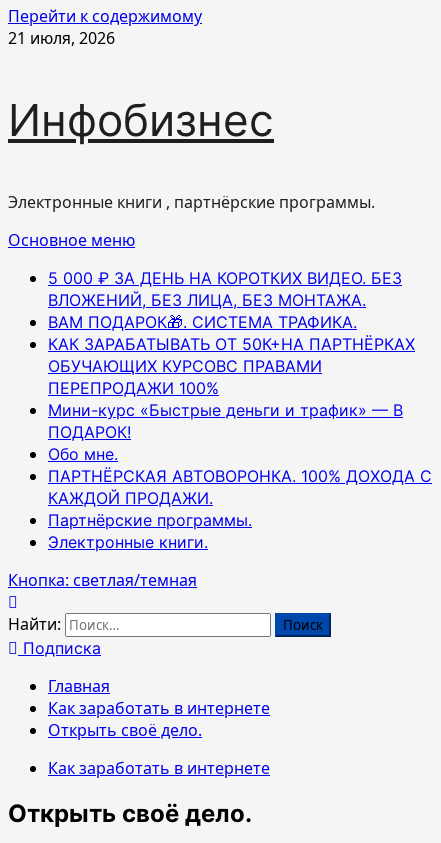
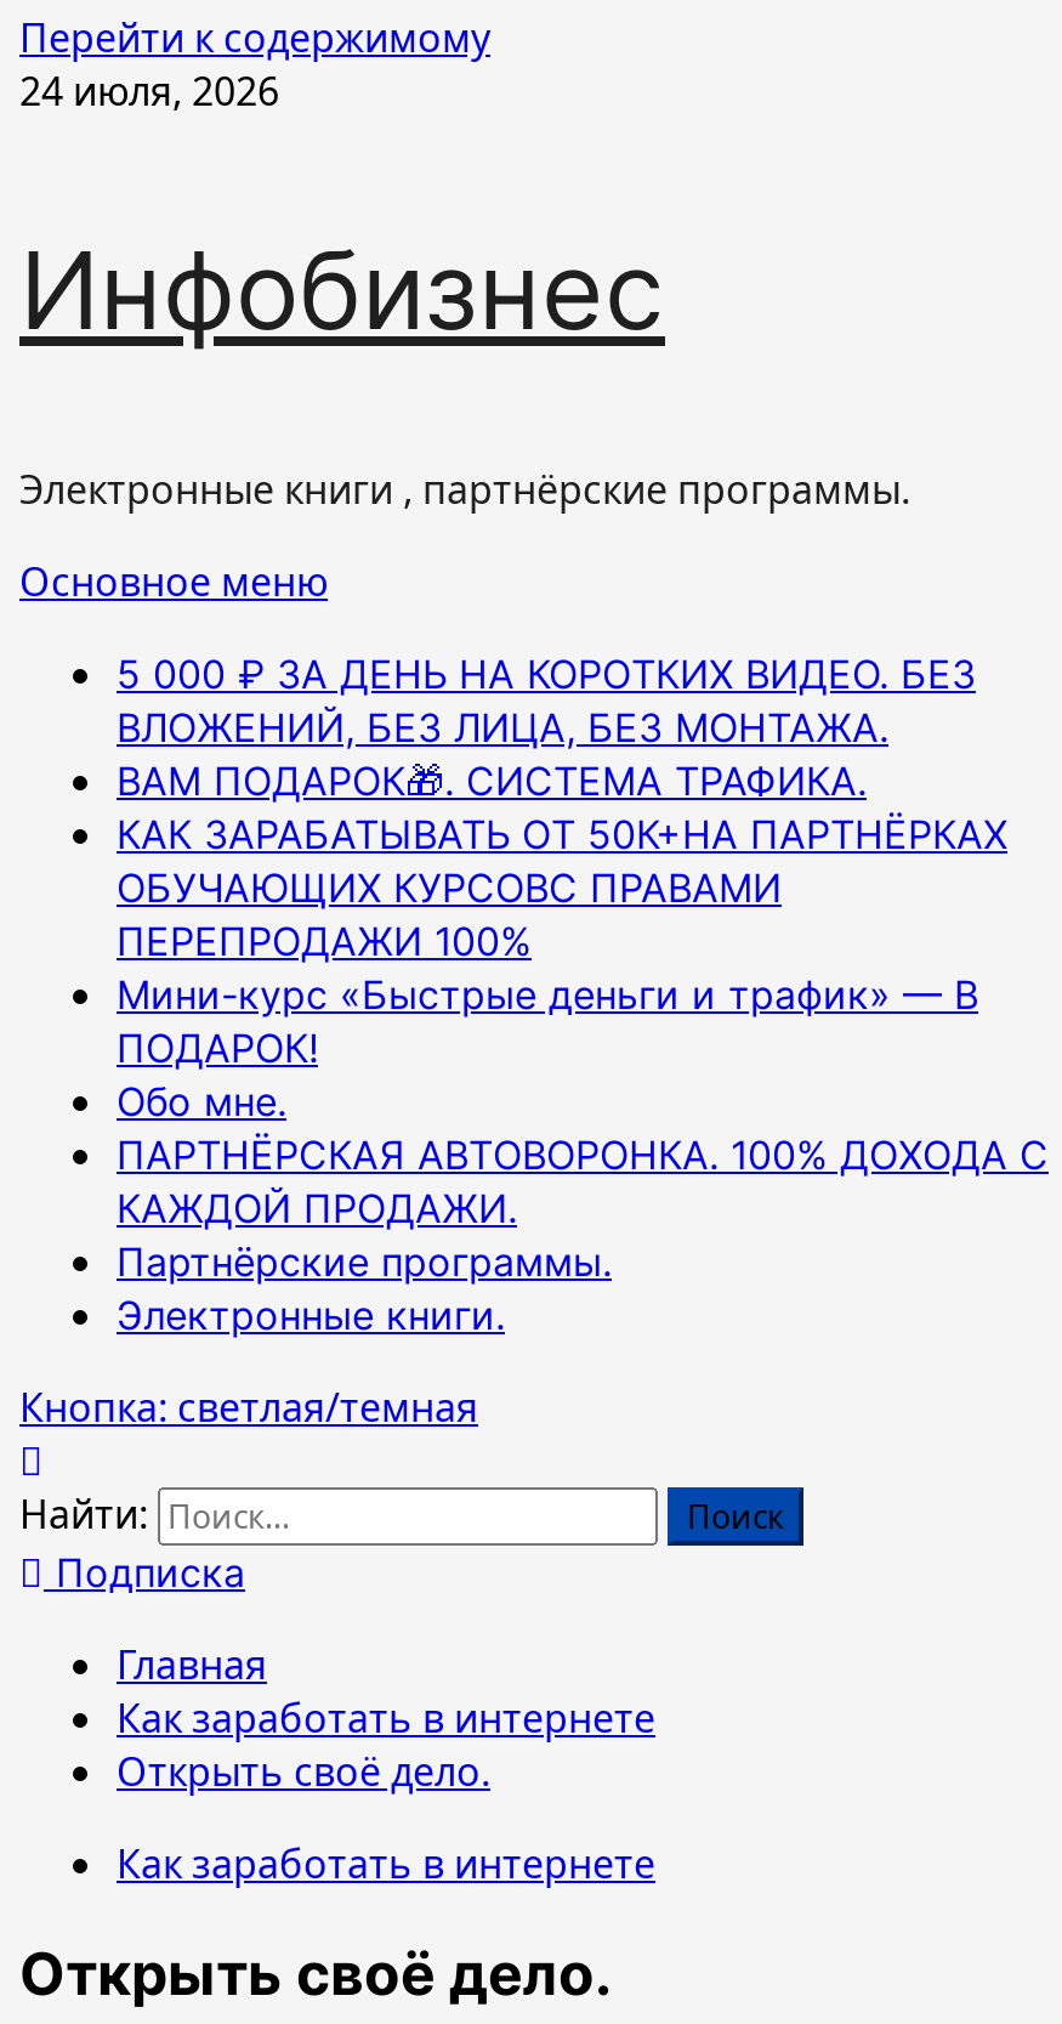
[8,27,115,49] 21 июля, 2026 -> [19,64,279,118] 24 июля, 2026

